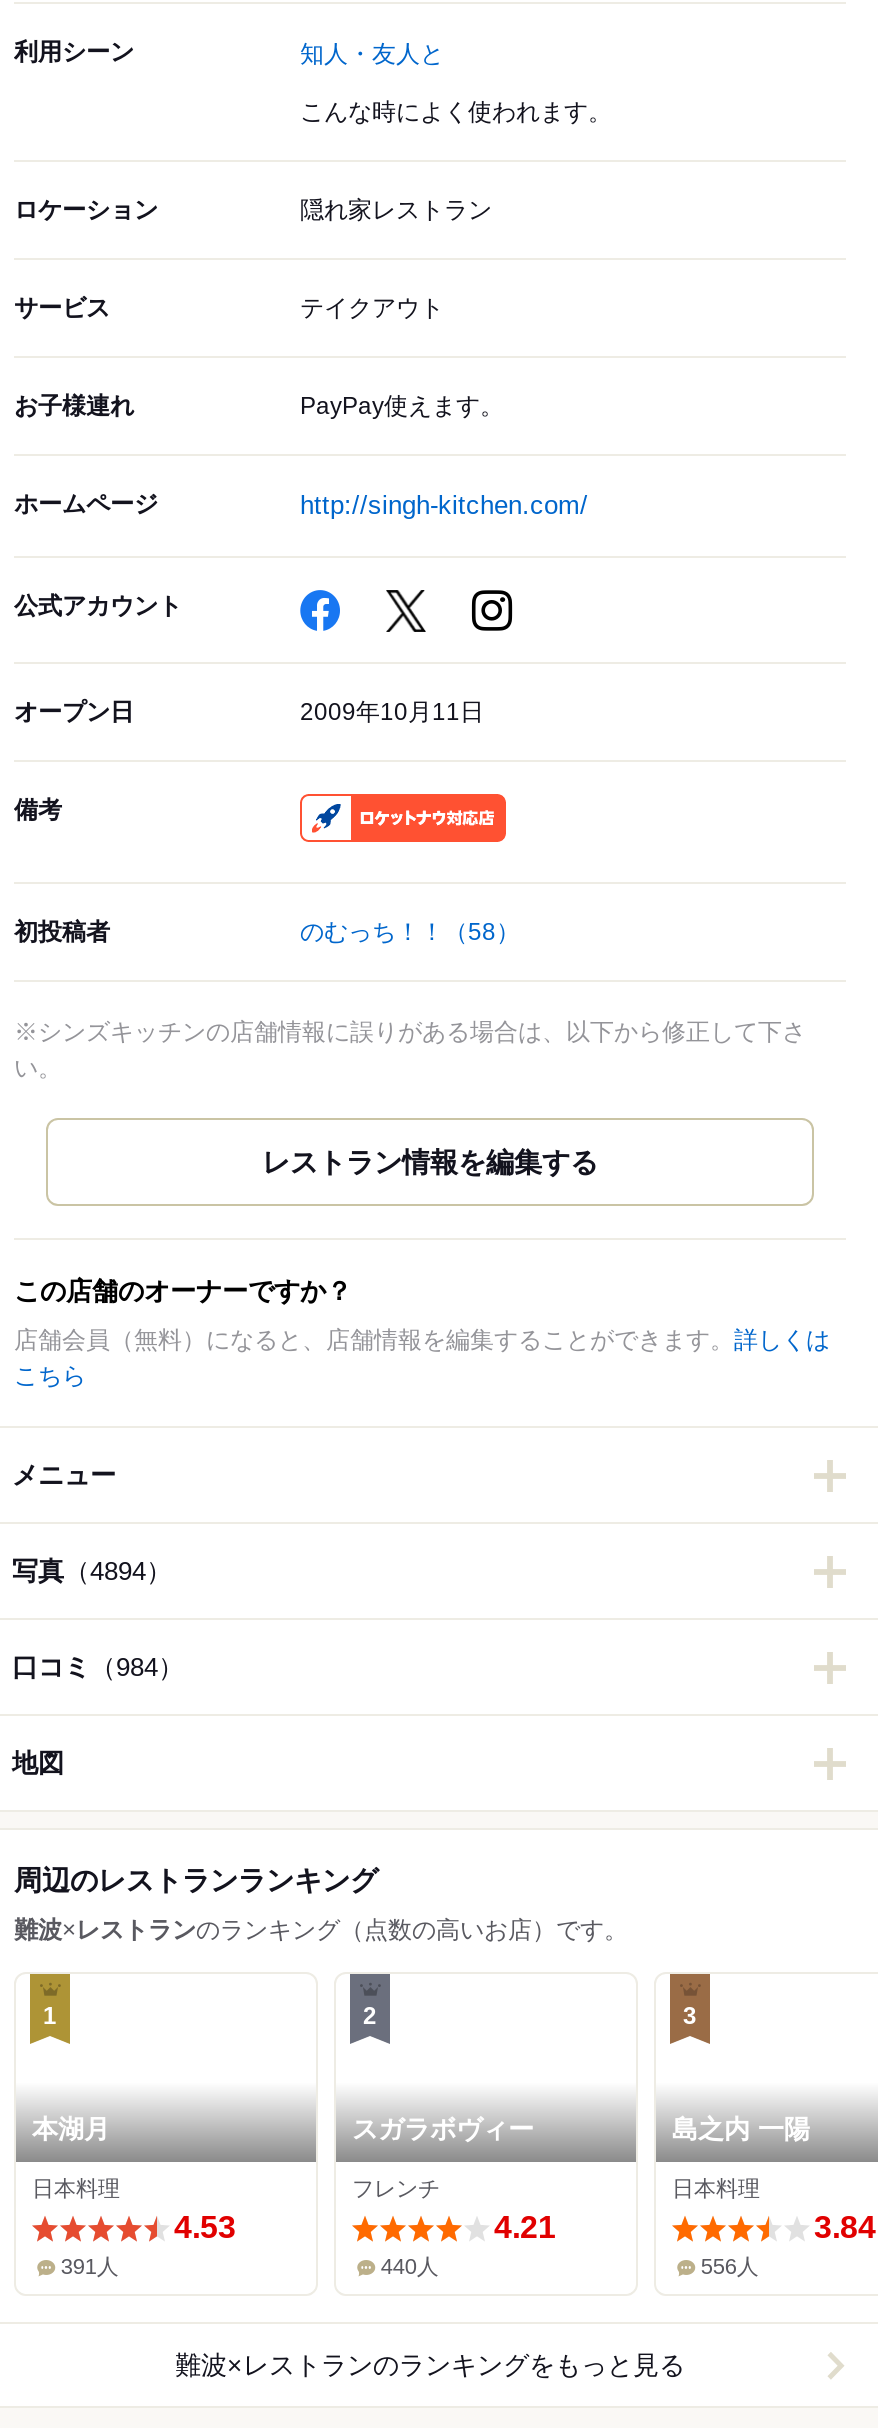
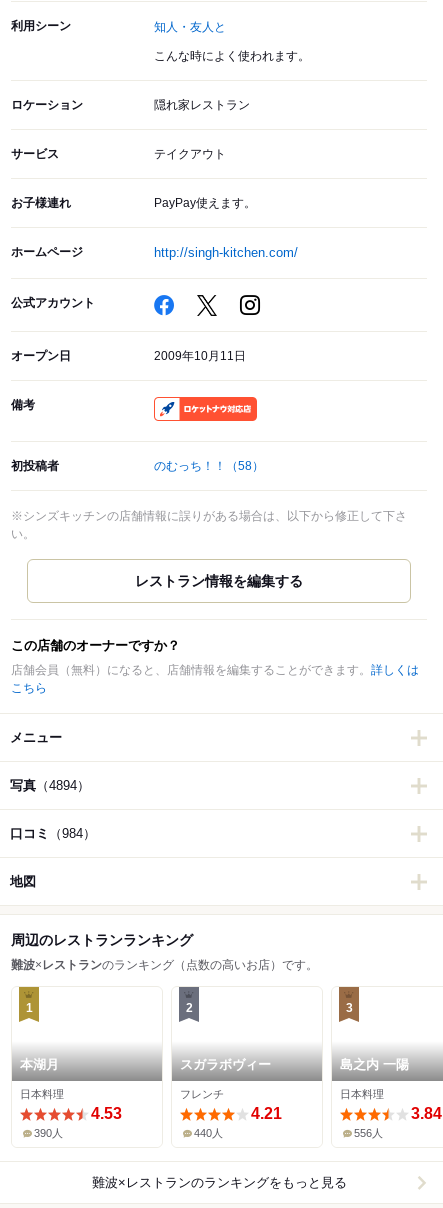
[61,2255,119,2279] 391人 -> [34,1127,63,1139] 390人

